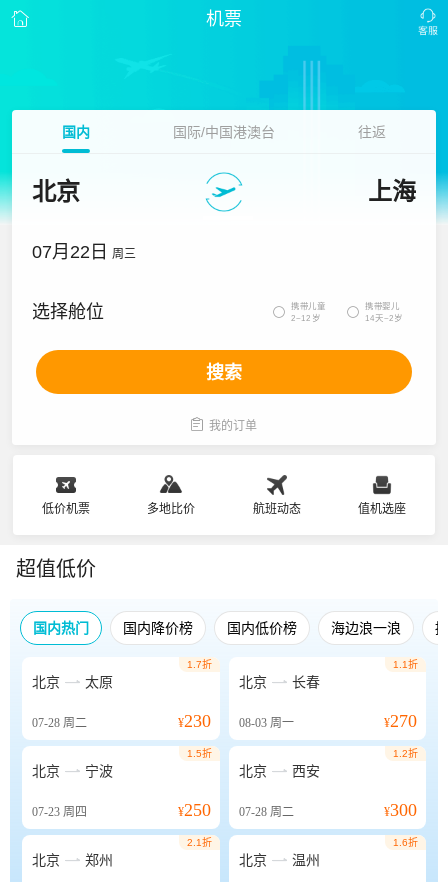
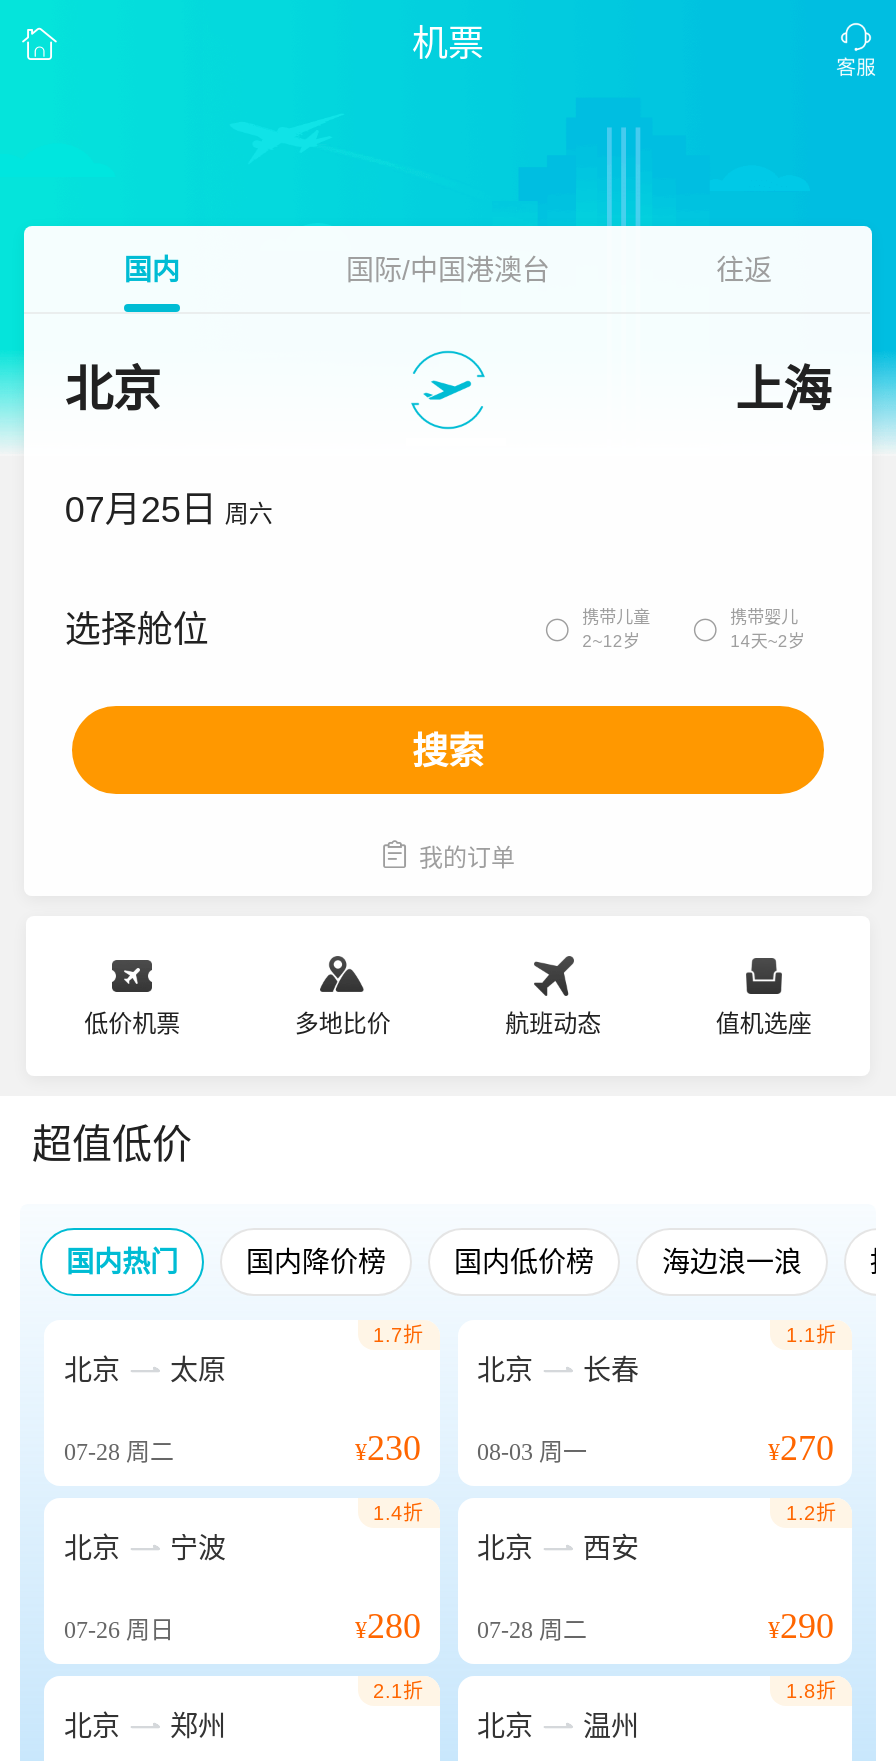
[32,242,136,262] 07月22日 周三 -> [65,490,273,530] 07月25日 周六
[186,748,211,759] 1.5折 -> [373,1502,423,1524] 1.4折
[32,805,87,819] 07-23周四 -> [64,1616,174,1644] 07-26周日
[177,800,293,820] ¥250 07-28周二 -> [355,1606,587,1646] ¥280 07-28周二
[384,800,417,820] ¥300 -> [768,1606,834,1646] ¥290
[393,837,418,848] 1.6折 -> [786,1680,836,1702] 1.8折

